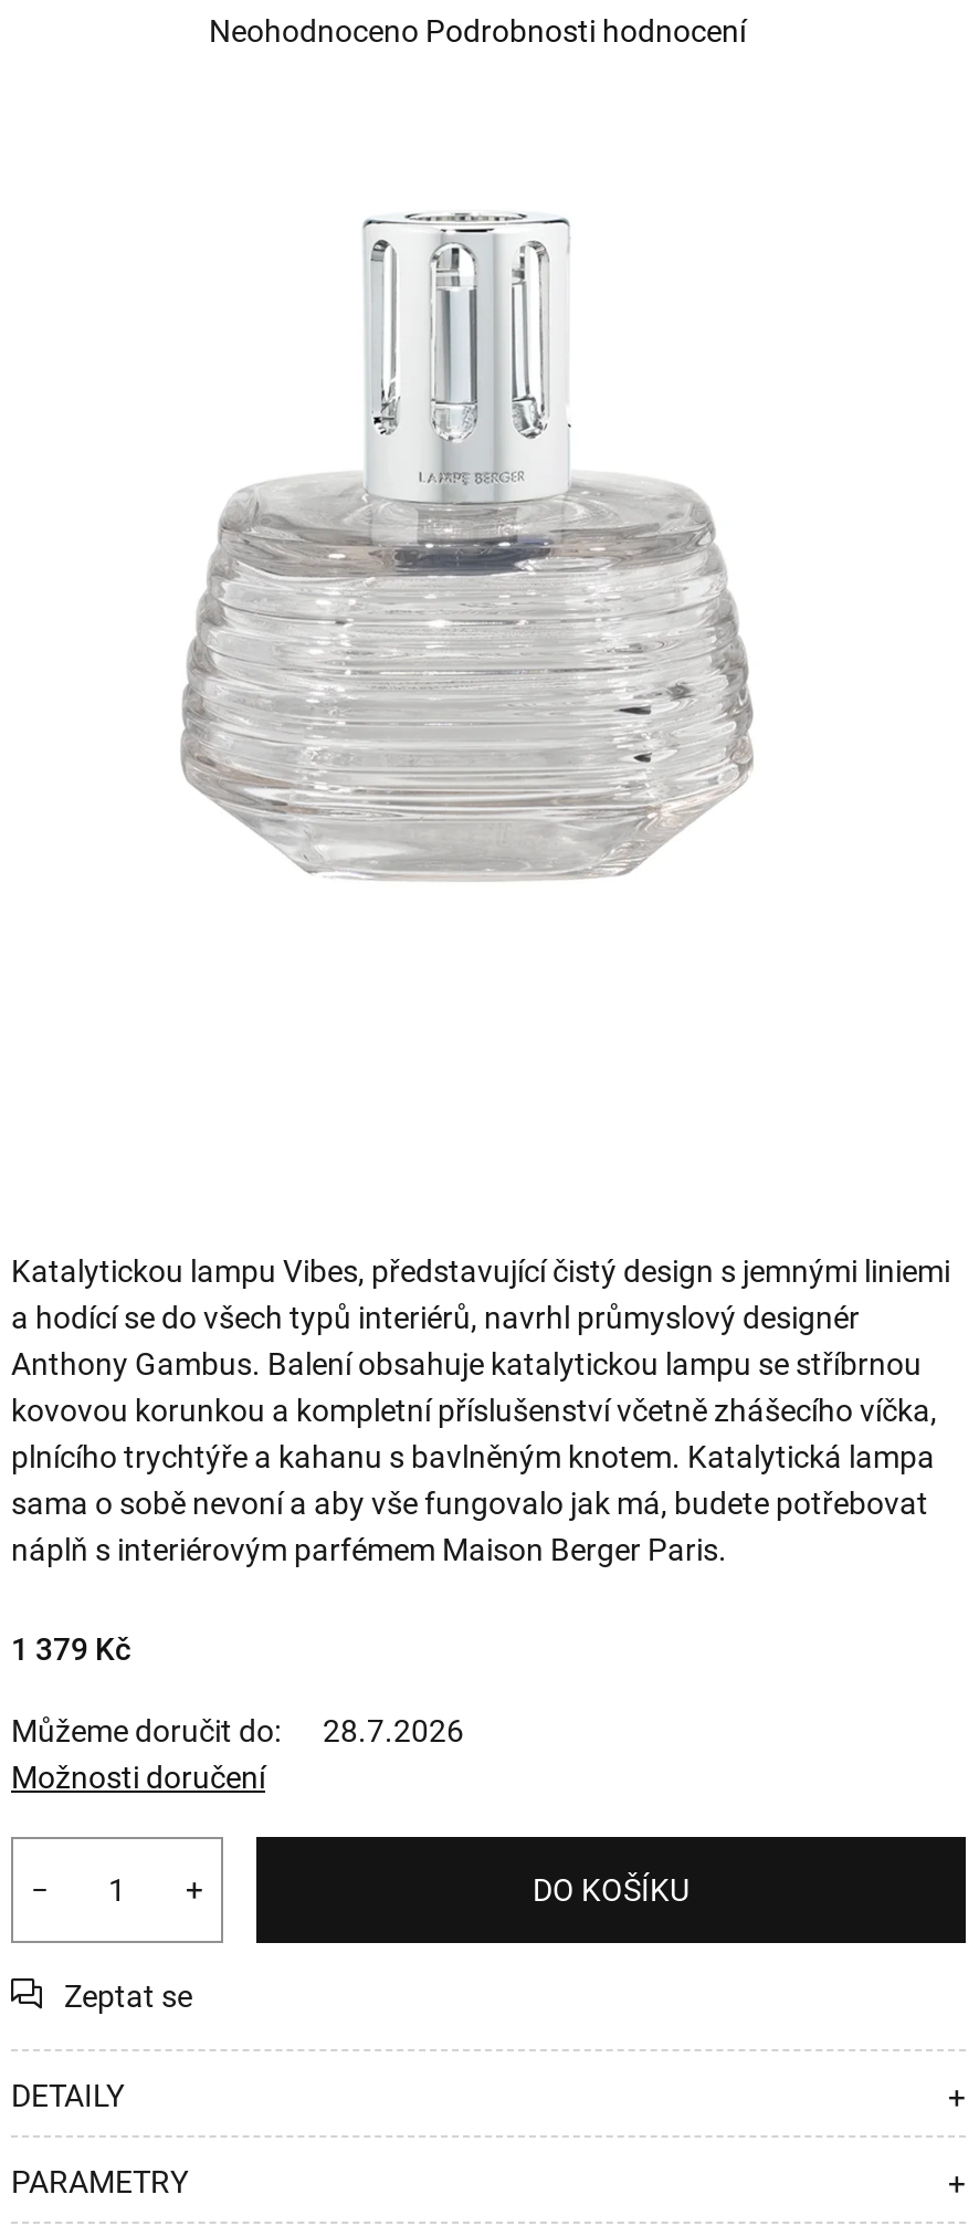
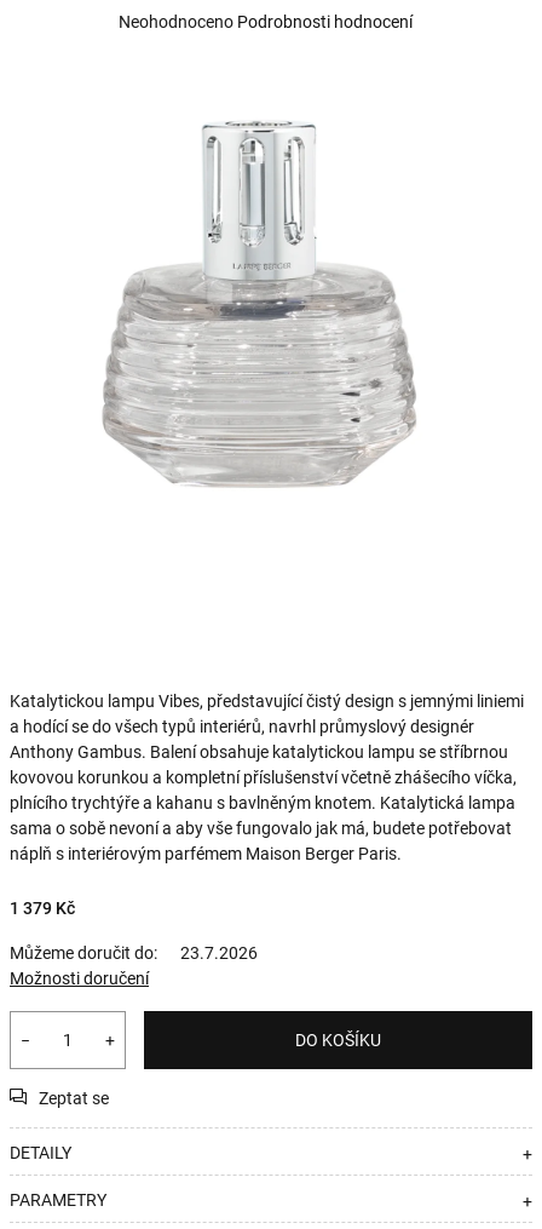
[11,1713,464,1749] Můžeme doručit do: 28.7.2026 -> [10,943,258,963] Můžeme doručit do: 23.7.2026

